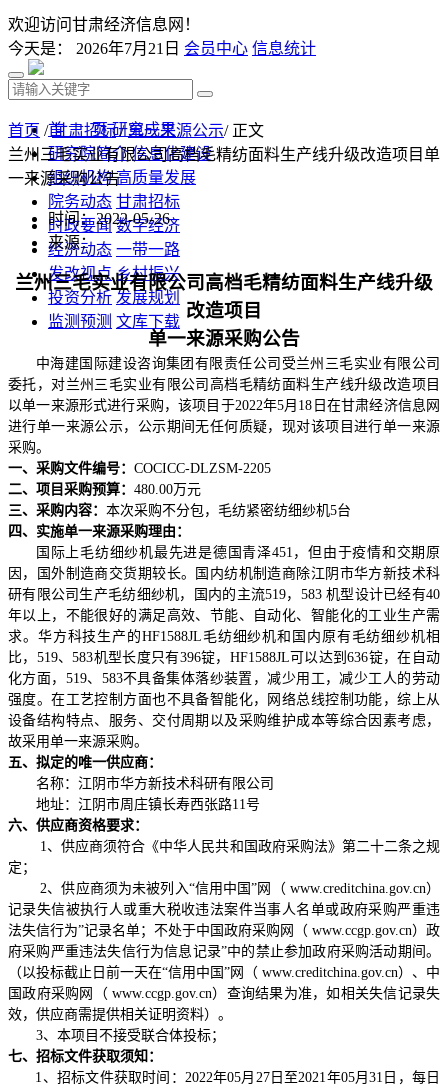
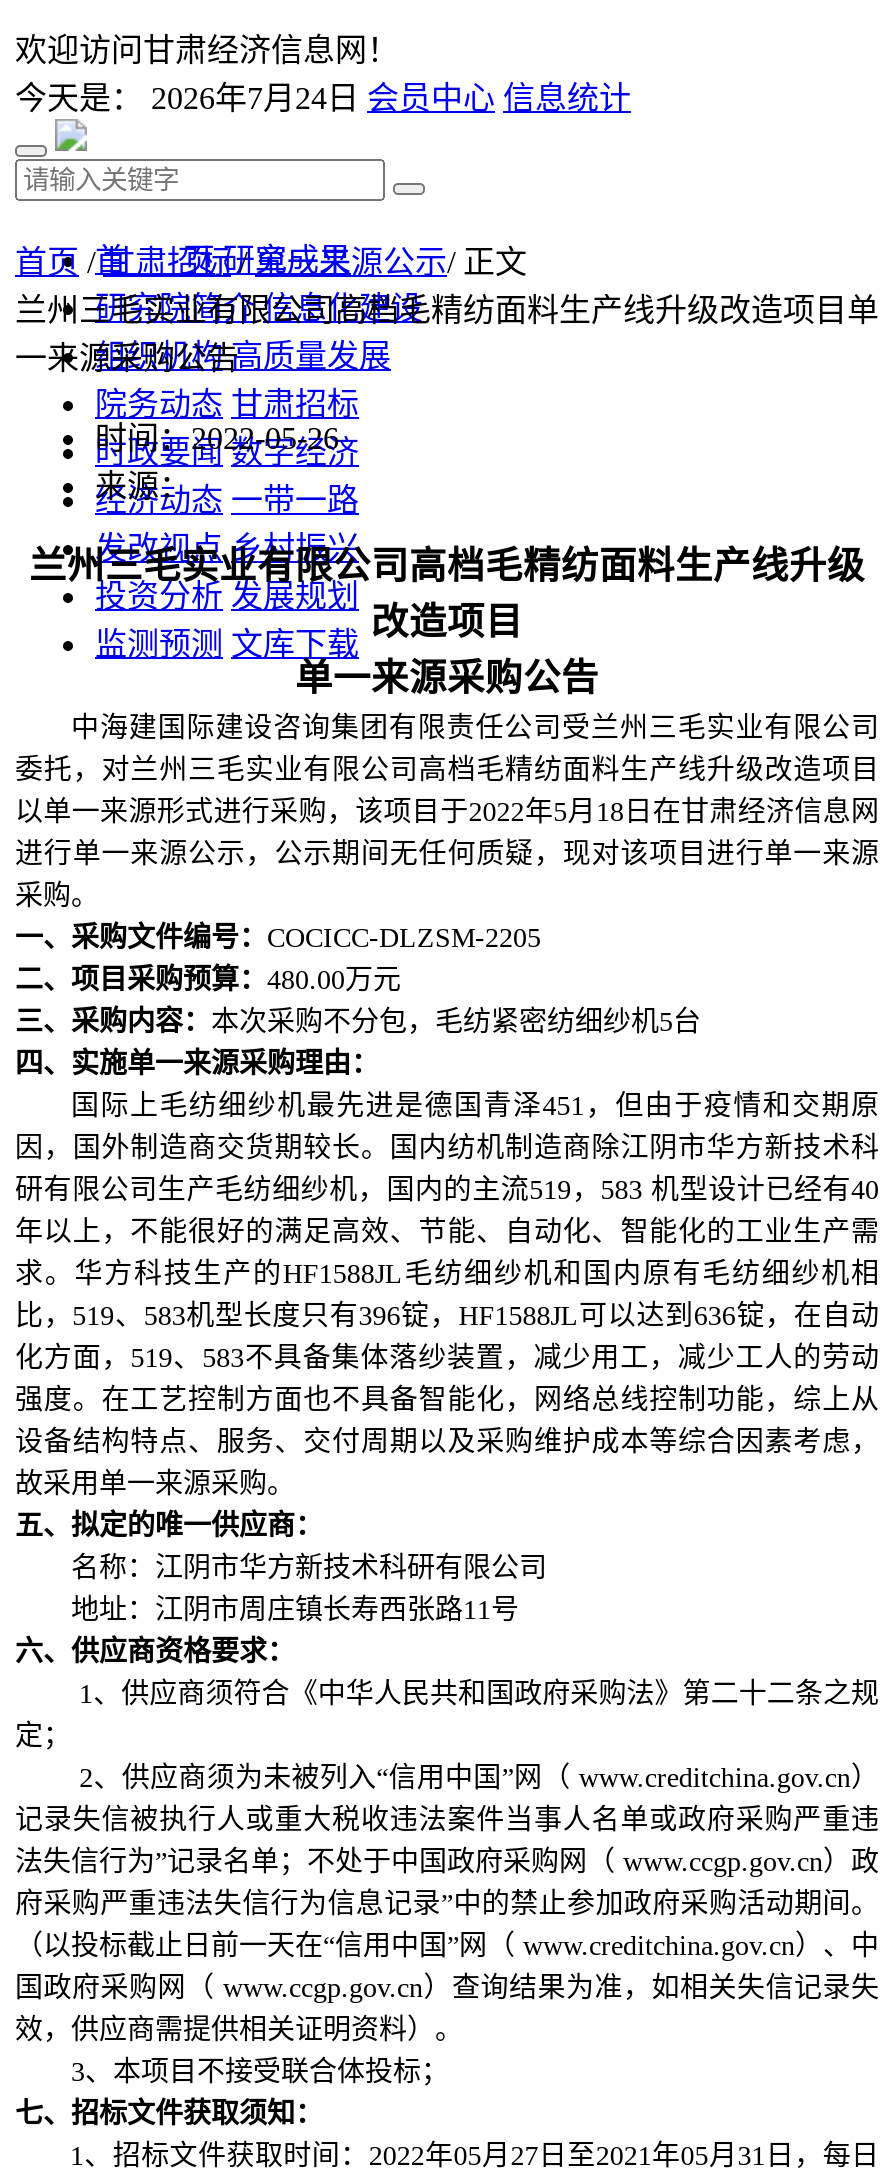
[8,40,316,57] 今天是：2026年7月21日会员中心 信息统计 -> [15,81,631,115] 今天是：2026年7月24日会员中心 信息统计

